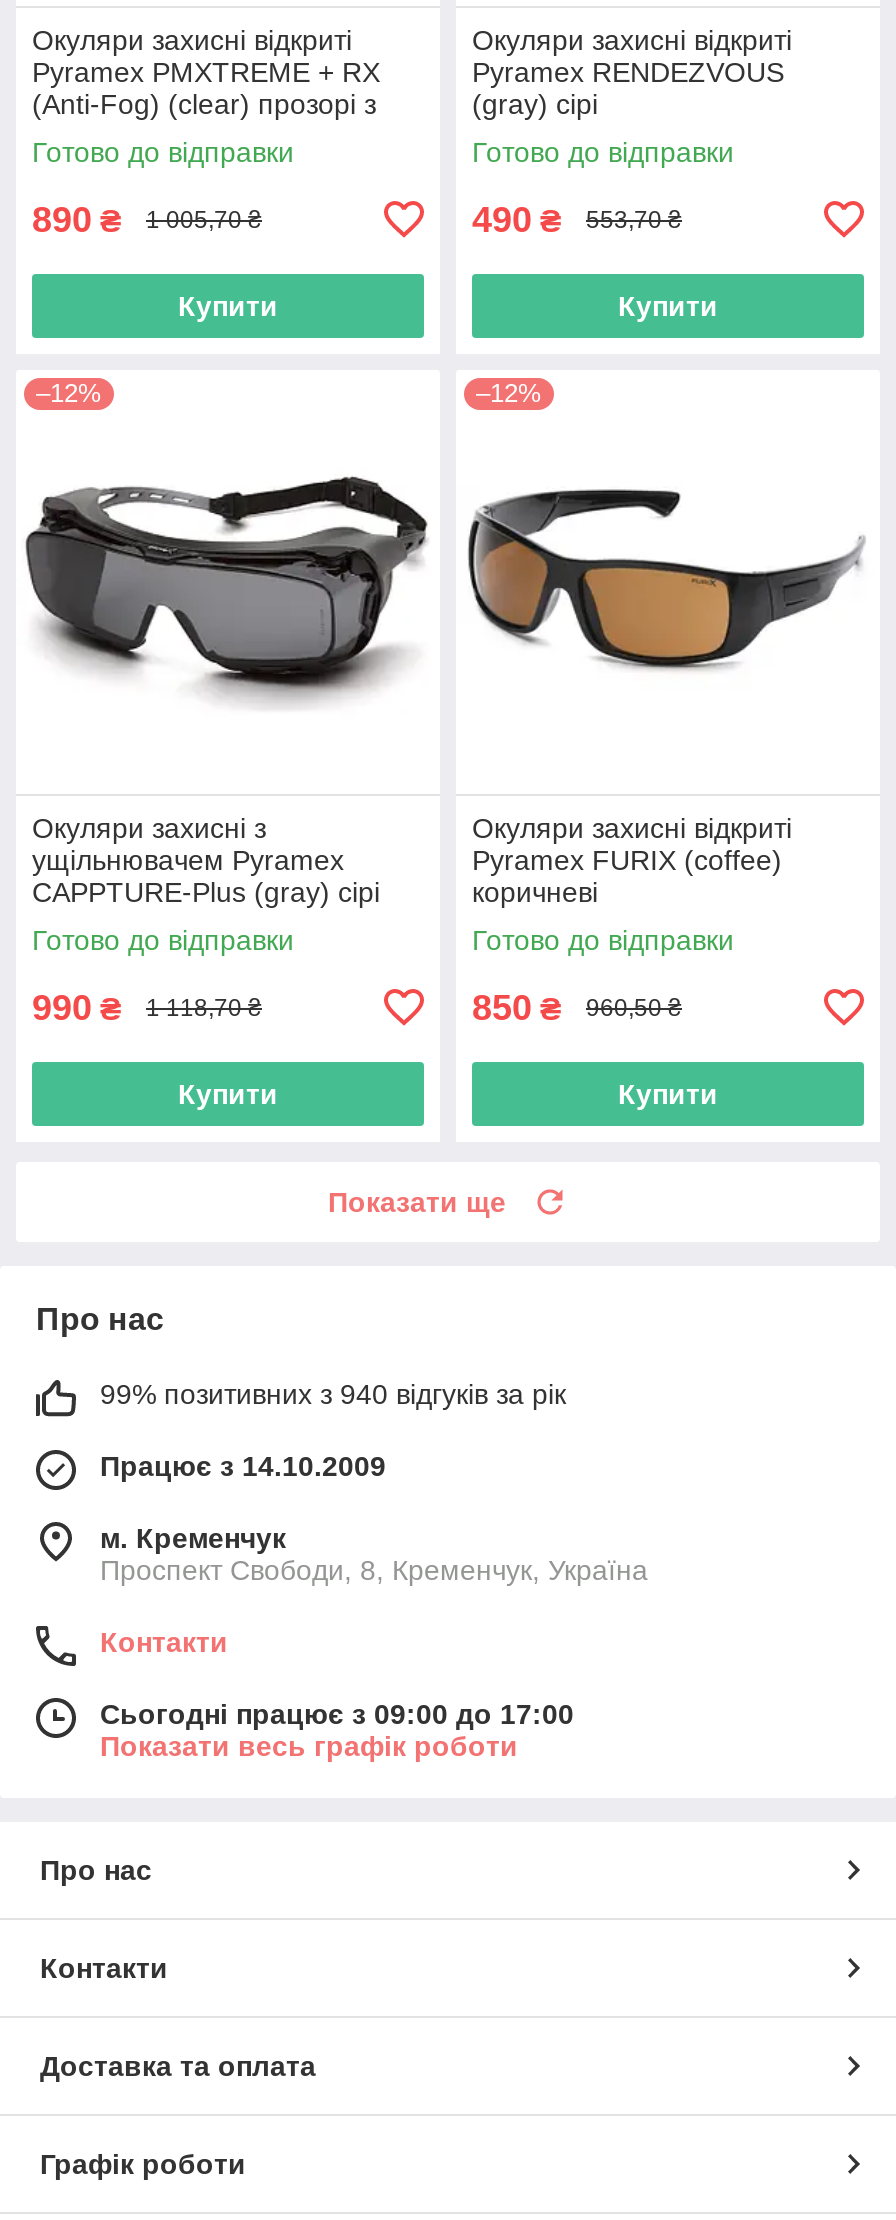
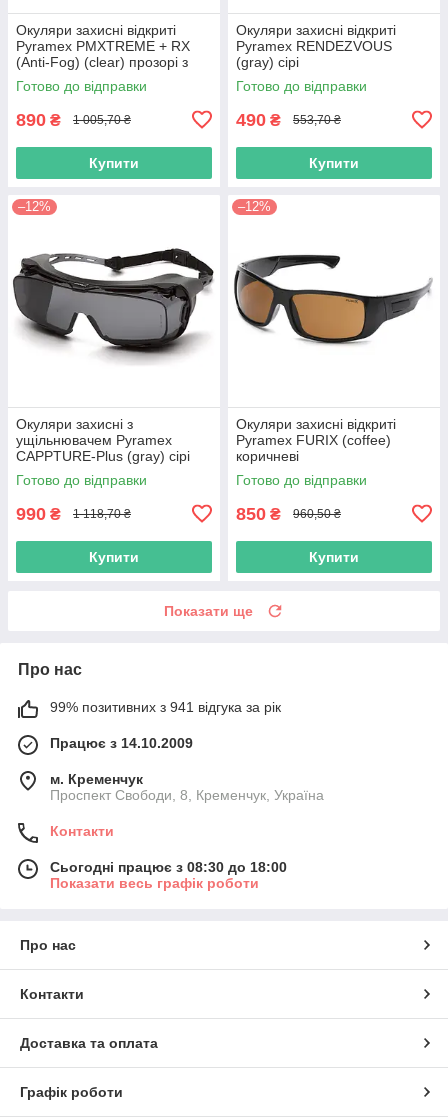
[100,1378,566,1410] 99% позитивних з 940 відгуків за рік -> [50,699,281,715] 99% позитивних з 941 відгука за рік
[100,1698,574,1730] Сьогодні працює з 09:00 до 17:00 -> [50,859,287,875] Сьогодні працює з 08:30 до 18:00

